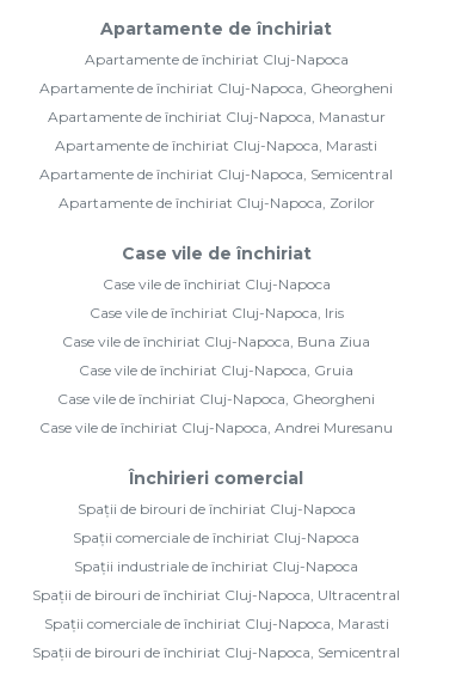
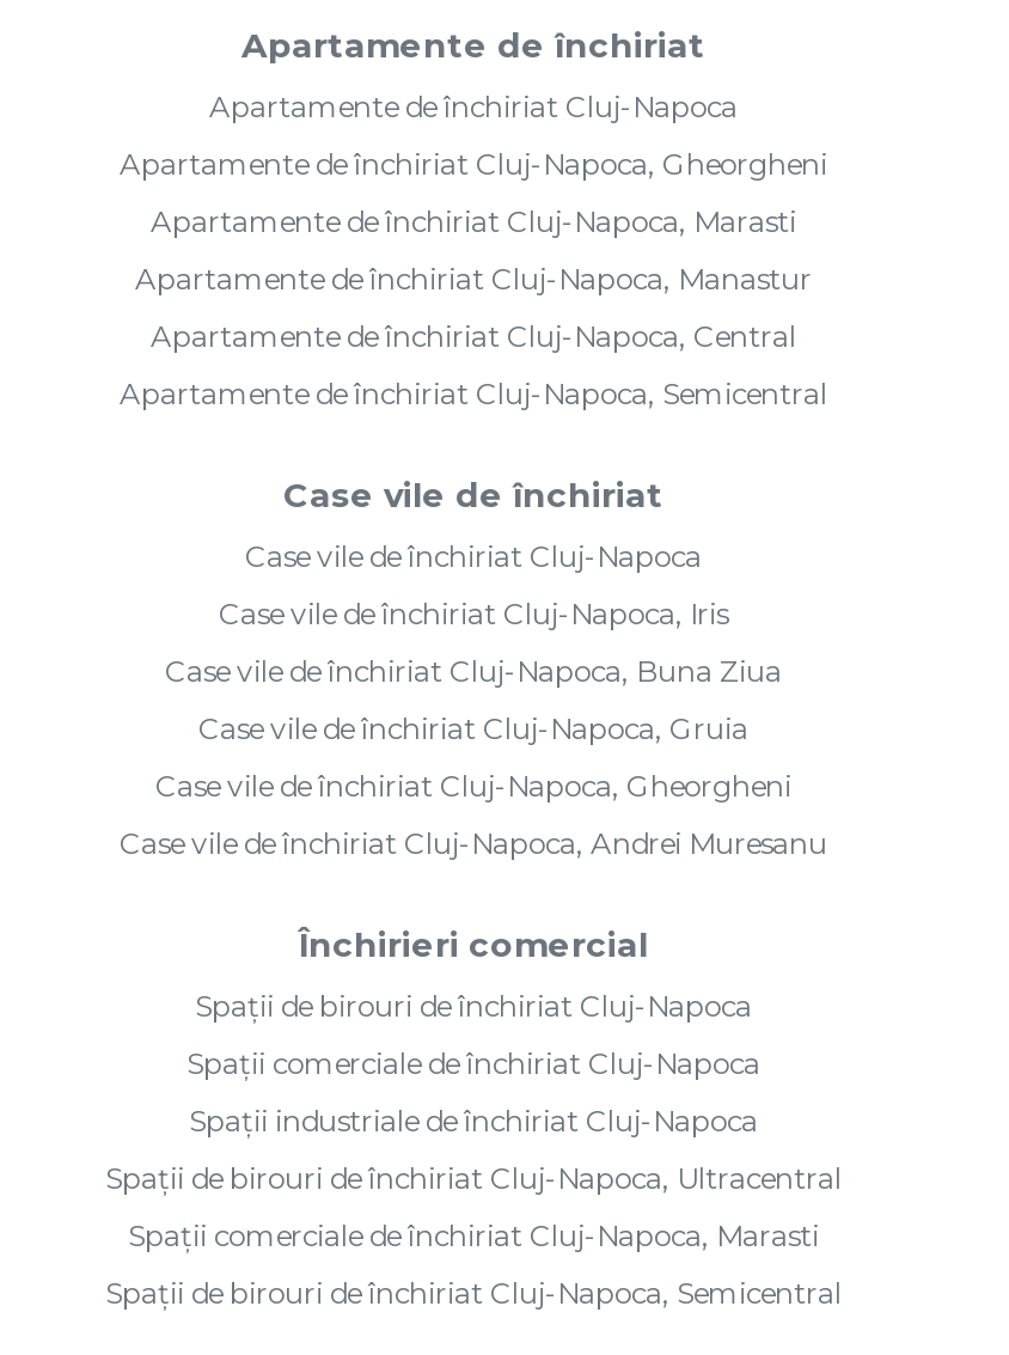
moved [47,107,385,125] -> [135,260,812,296]: Apartamente de închiriat Cluj-Napoca, Manastur
none -> [151,318,796,354] Apartamente de închiriat Cluj-Napoca, Central
moved [55,136,377,154] -> [151,203,796,239]: Apartamente de închiriat Cluj-Napoca, Marasti
moved [39,165,393,183] -> [120,375,827,411]: Apartamente de închiriat Cluj-Napoca, Semicentral
[58,193,374,211] Apartamente de închiriat Cluj-Napoca, Zorilor -> none

